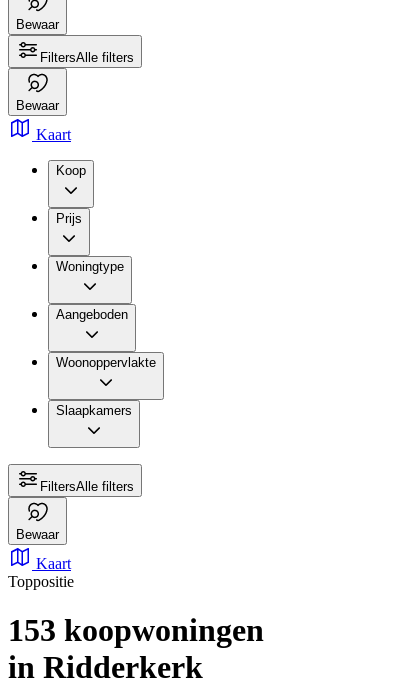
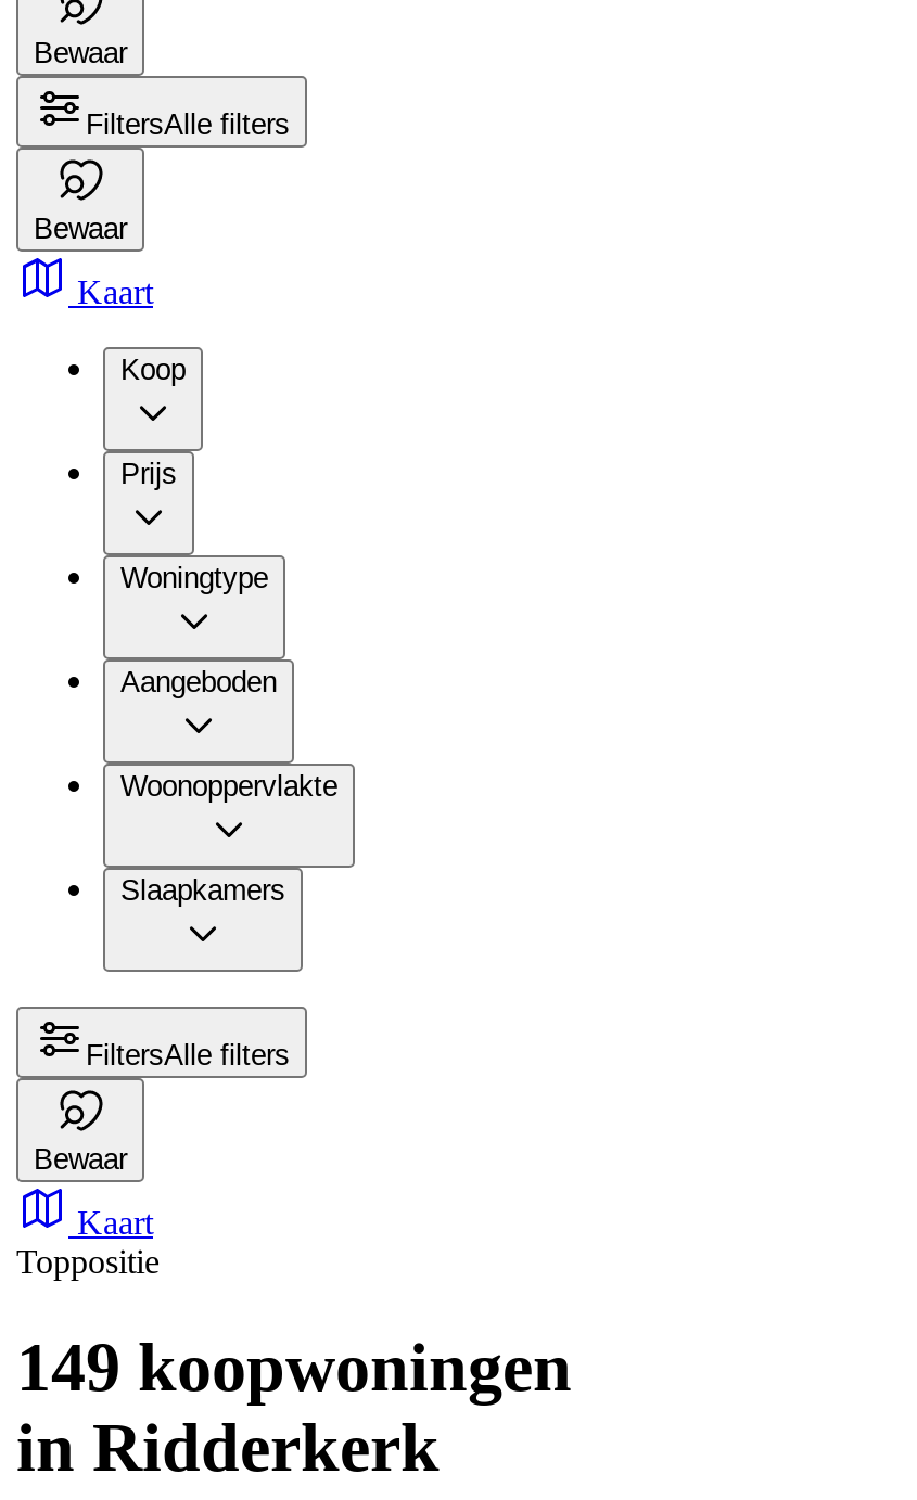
[8,612,264,648] 153 koopwoningen -> [16,1328,572,1406] 149 koopwoningen

